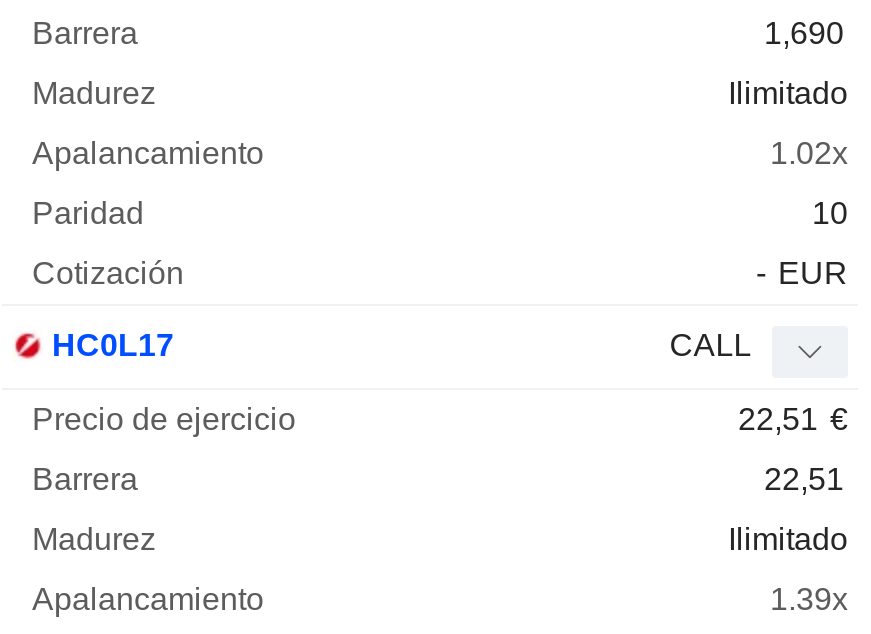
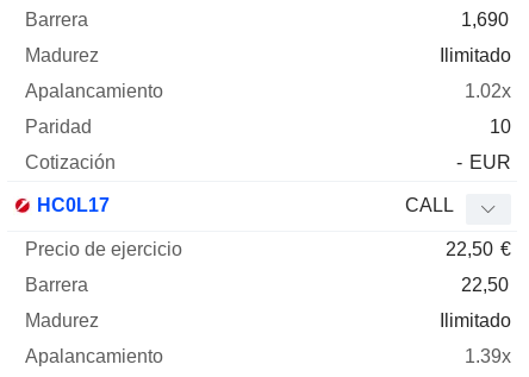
[738,402,848,436] 22,51 € -> [446,239,511,259] 22,50 €
[764,462,844,496] 22,51 -> [461,275,509,295] 22,50

